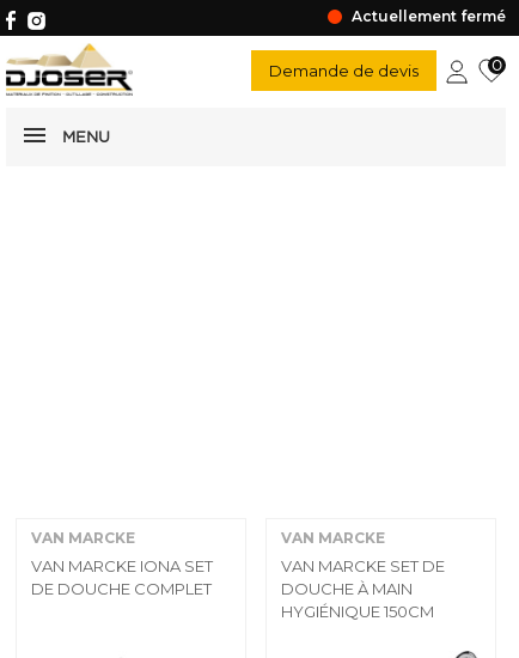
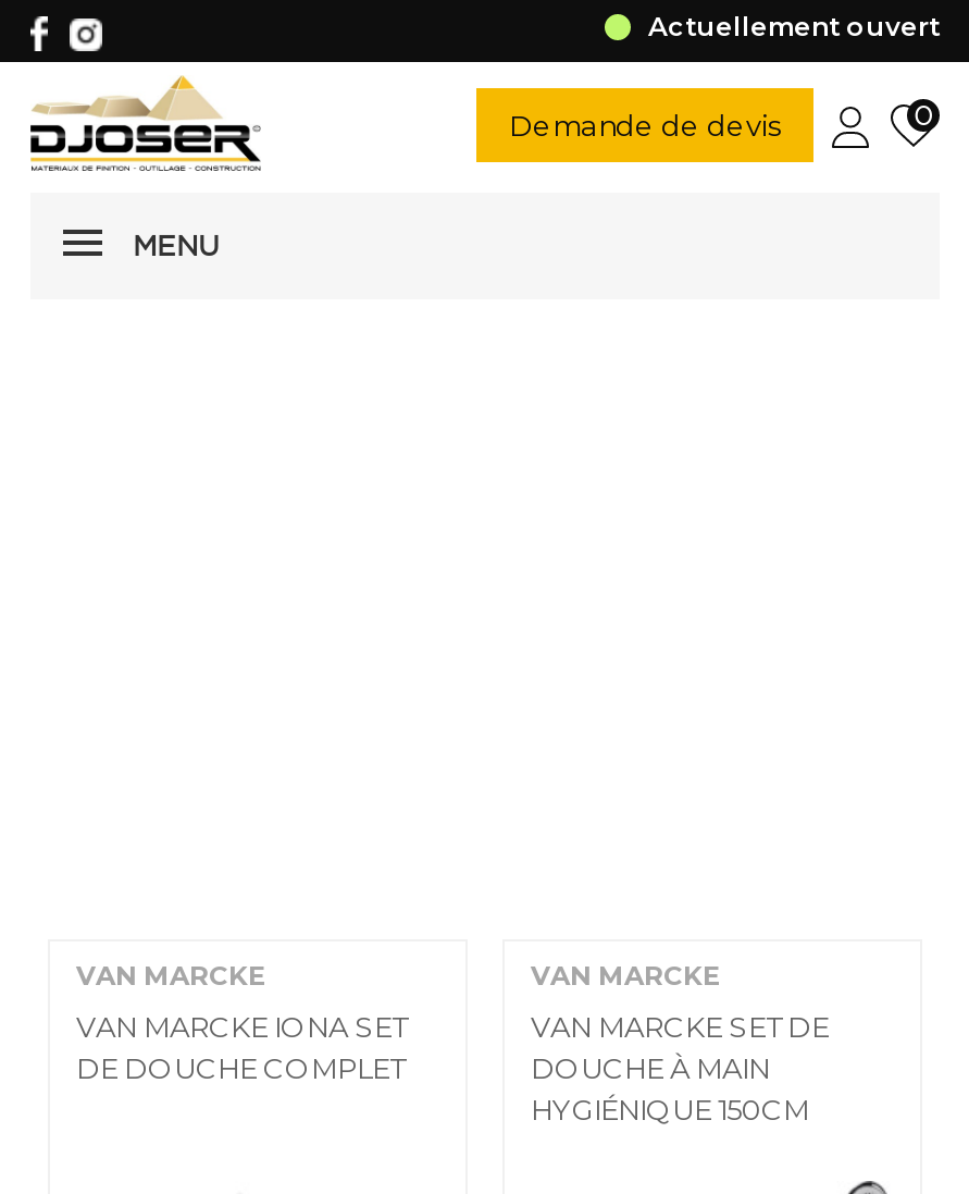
[352,7,506,25] Actuellement fermé -> [648,10,940,42] Actuellement ouvert

